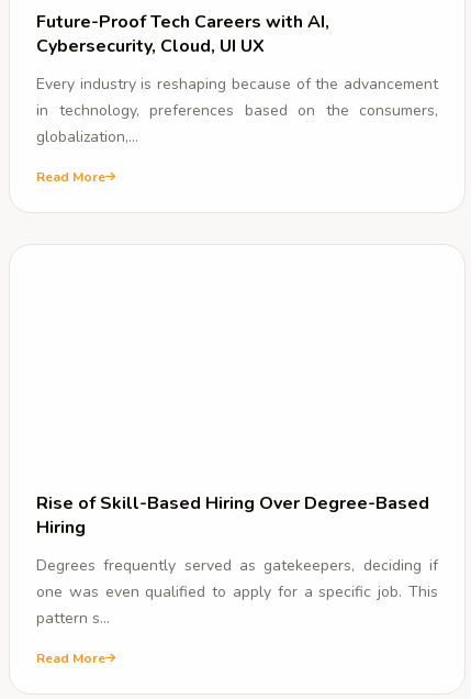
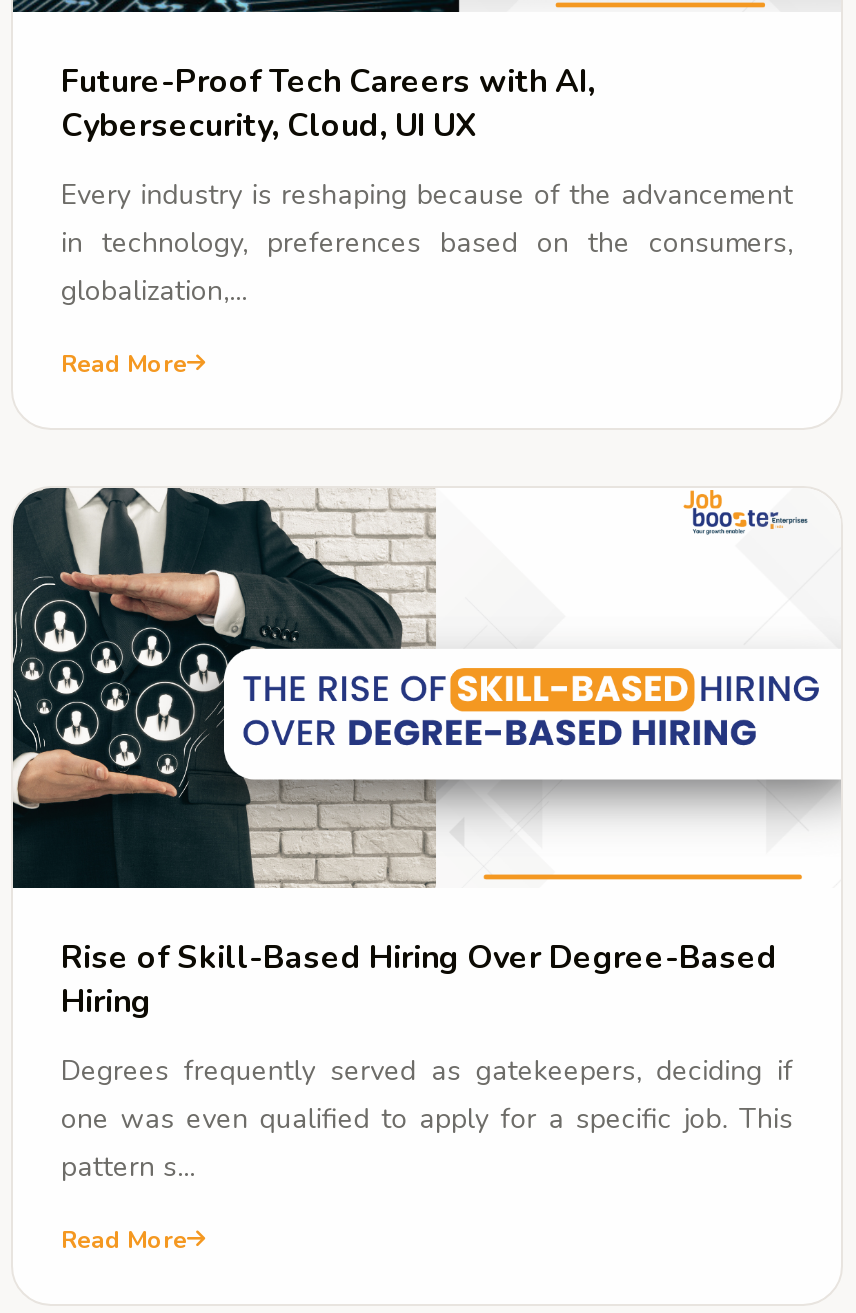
none -> [11,486,841,890] [image]

